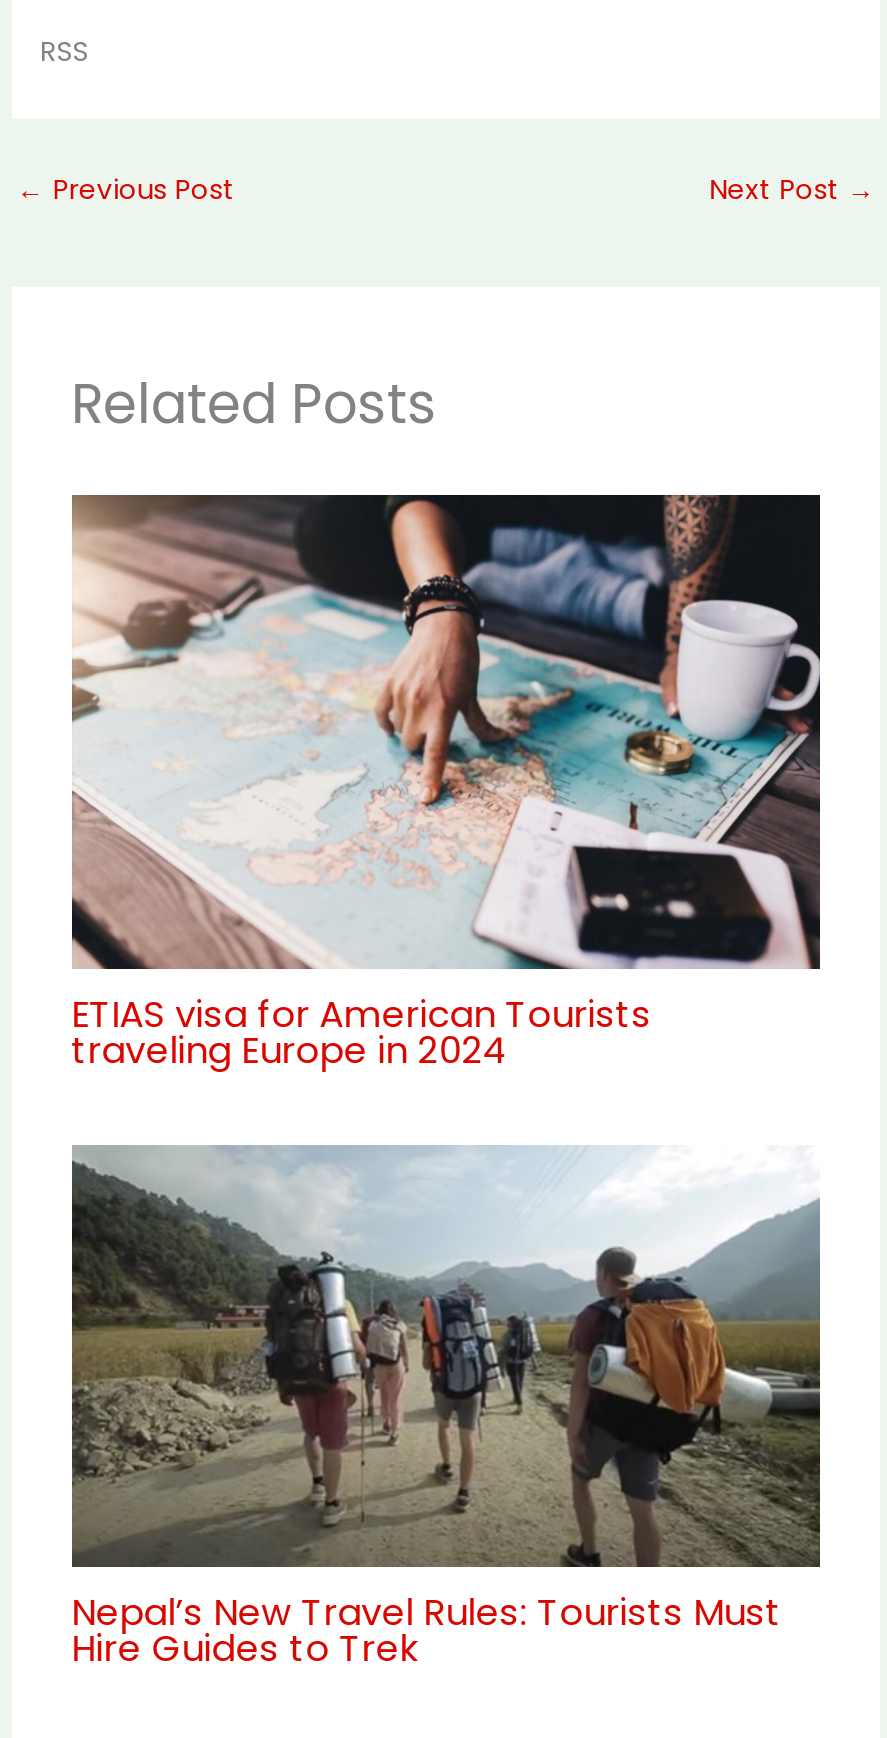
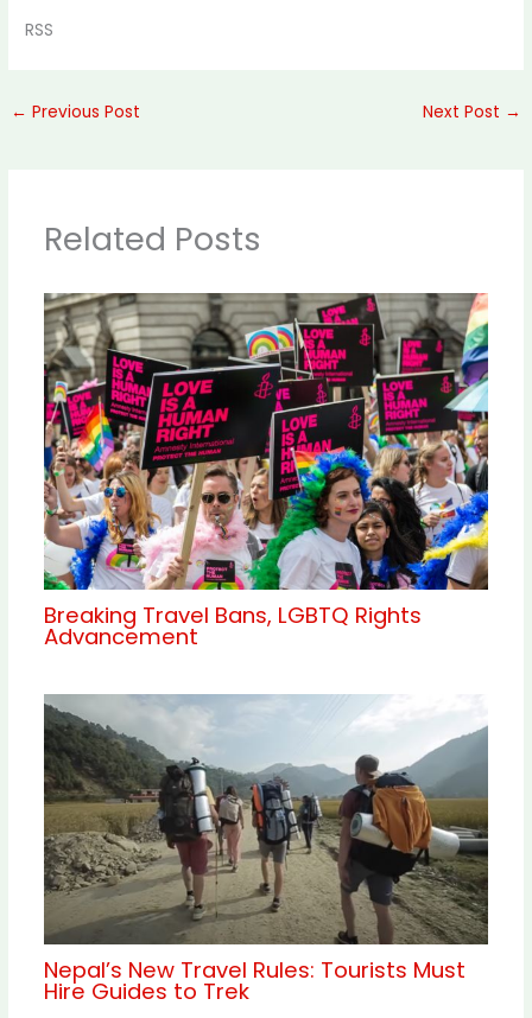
[70,493,822,1075] [image] | ETIAS visa for American Tourists | traveling Europe in 2024 -> [43,292,489,652] [image] | Breaking Travel Bans, LGBTQ Rights | Advancement

